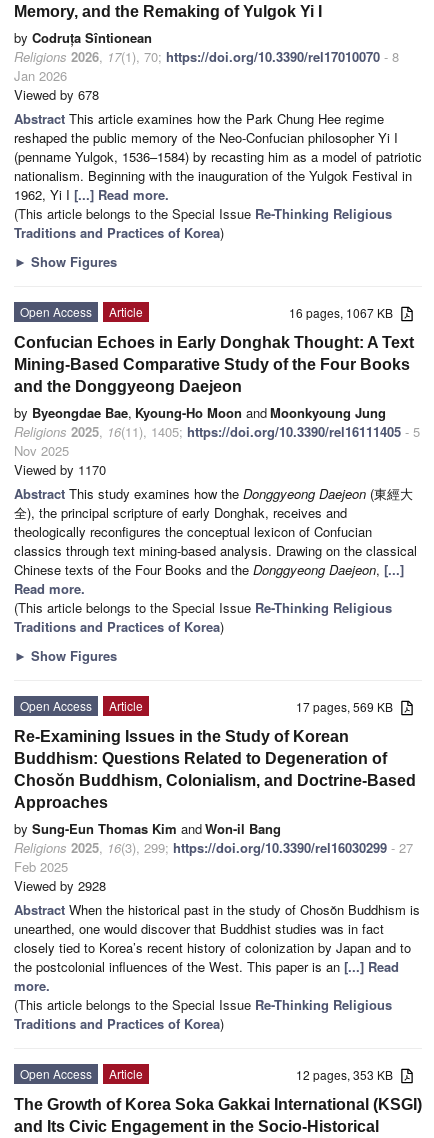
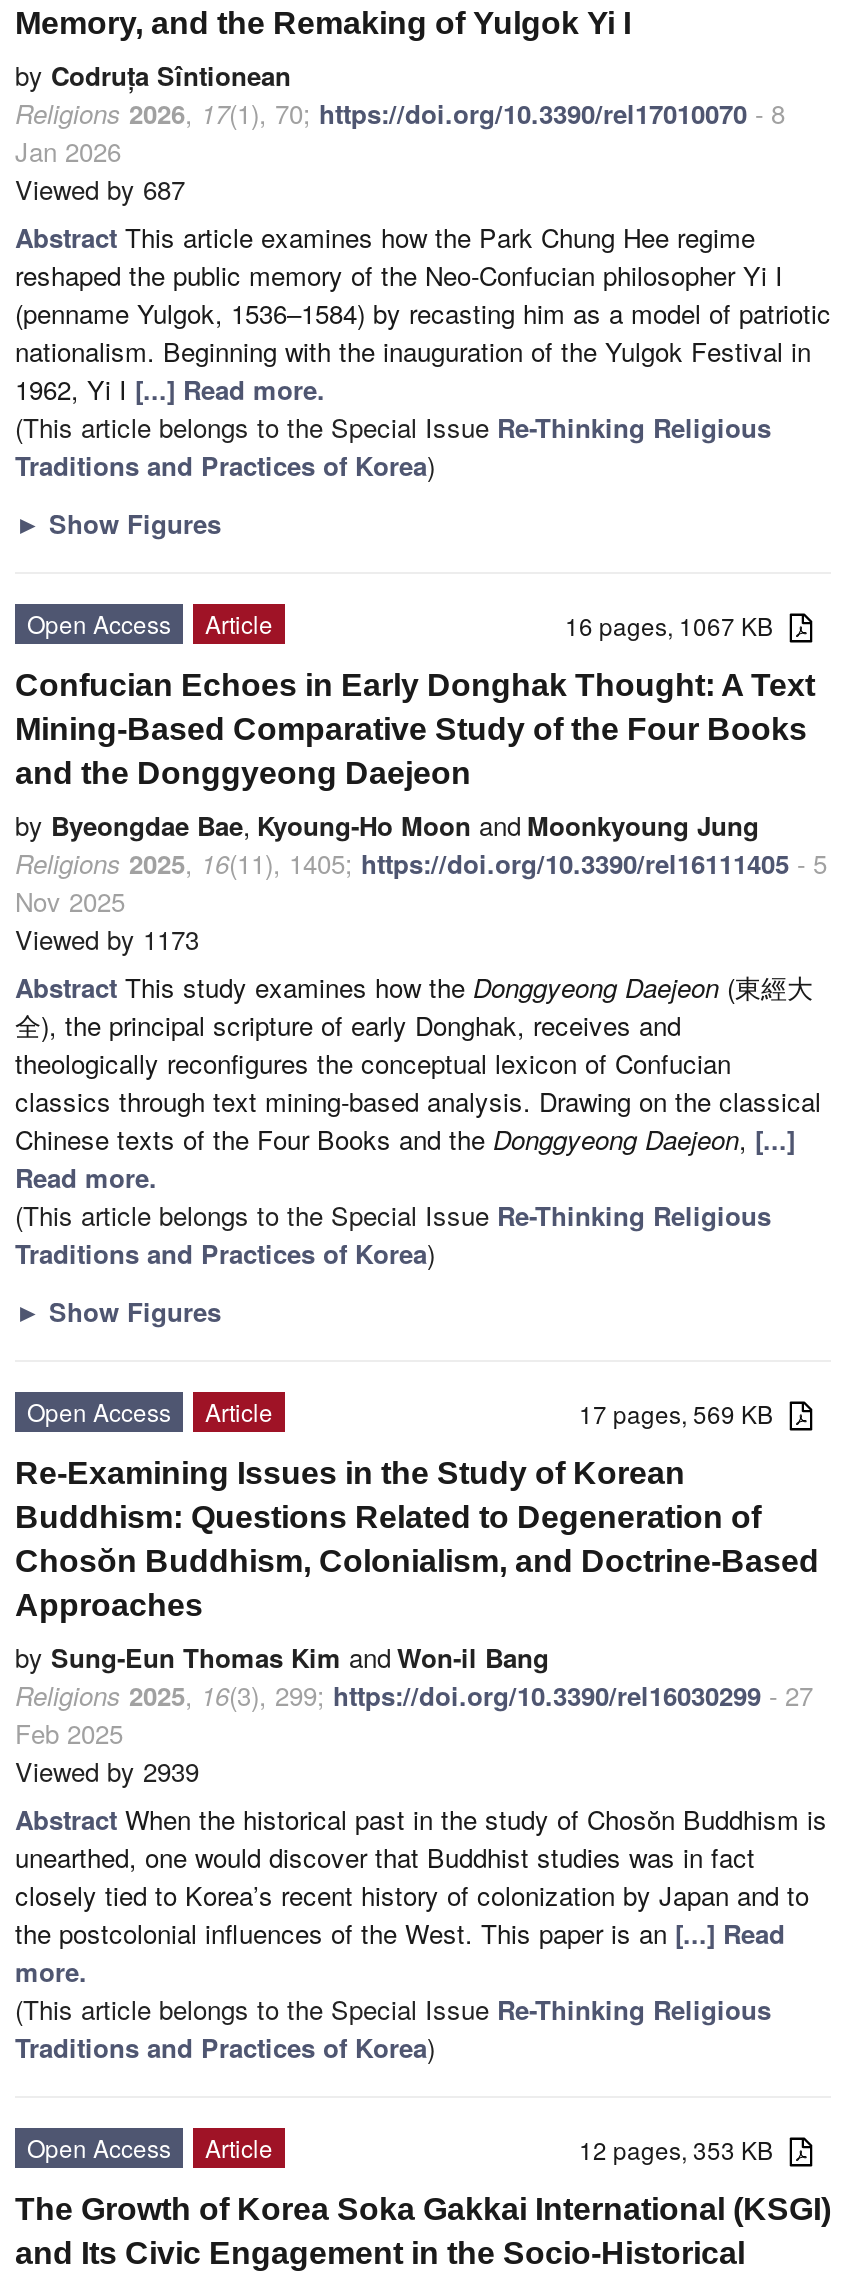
[14,85,99,104] Viewed by 678 -> [15,170,185,208] Viewed by 687
[14,460,106,479] Viewed by 1170 -> [15,920,199,958] Viewed by 1173
[14,876,106,895] Viewed by 2928 -> [15,1752,199,1790] Viewed by 2939

